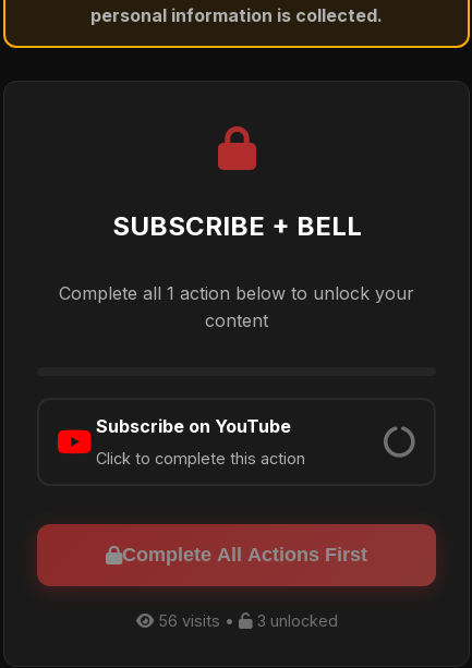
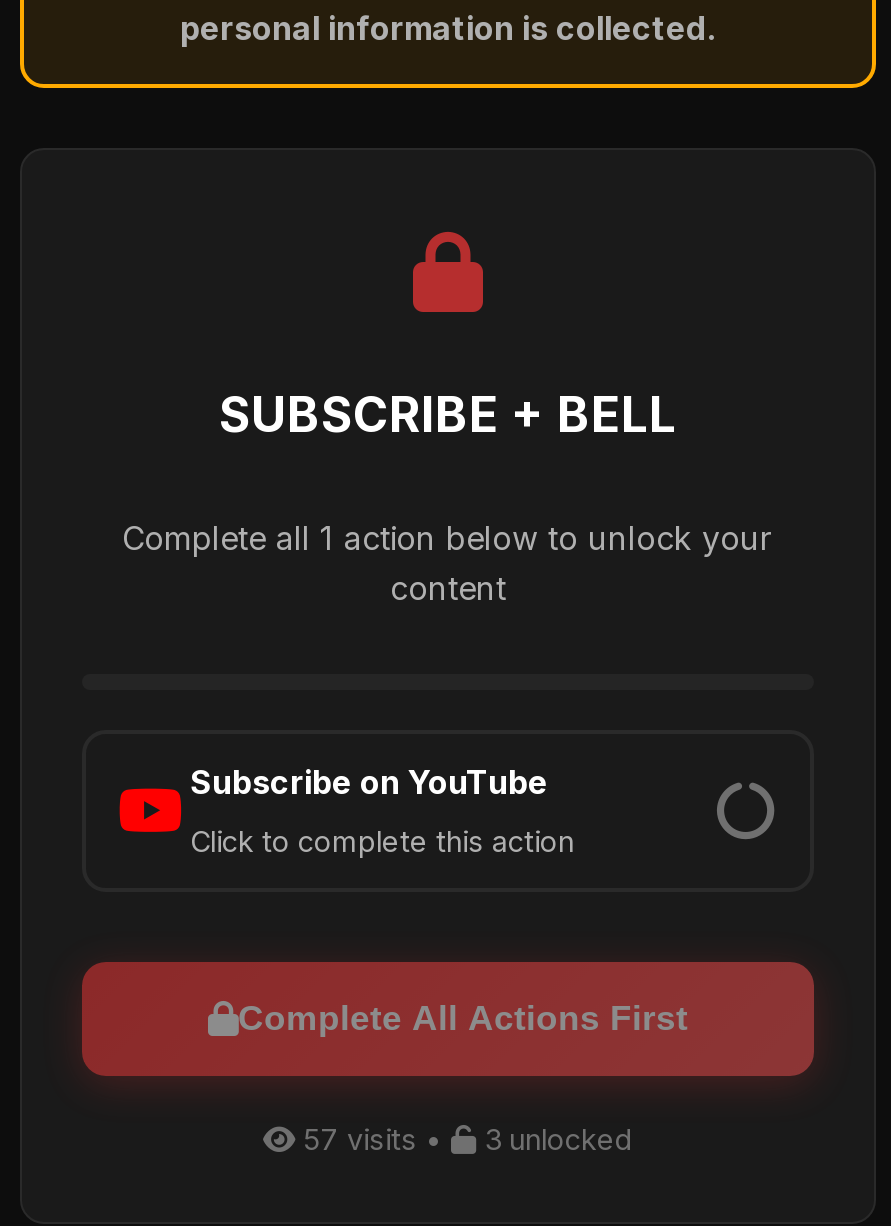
[153,611,337,630] 56 visits • 3 unlocked -> [295,1122,633,1156] 57 visits • 3 unlocked

